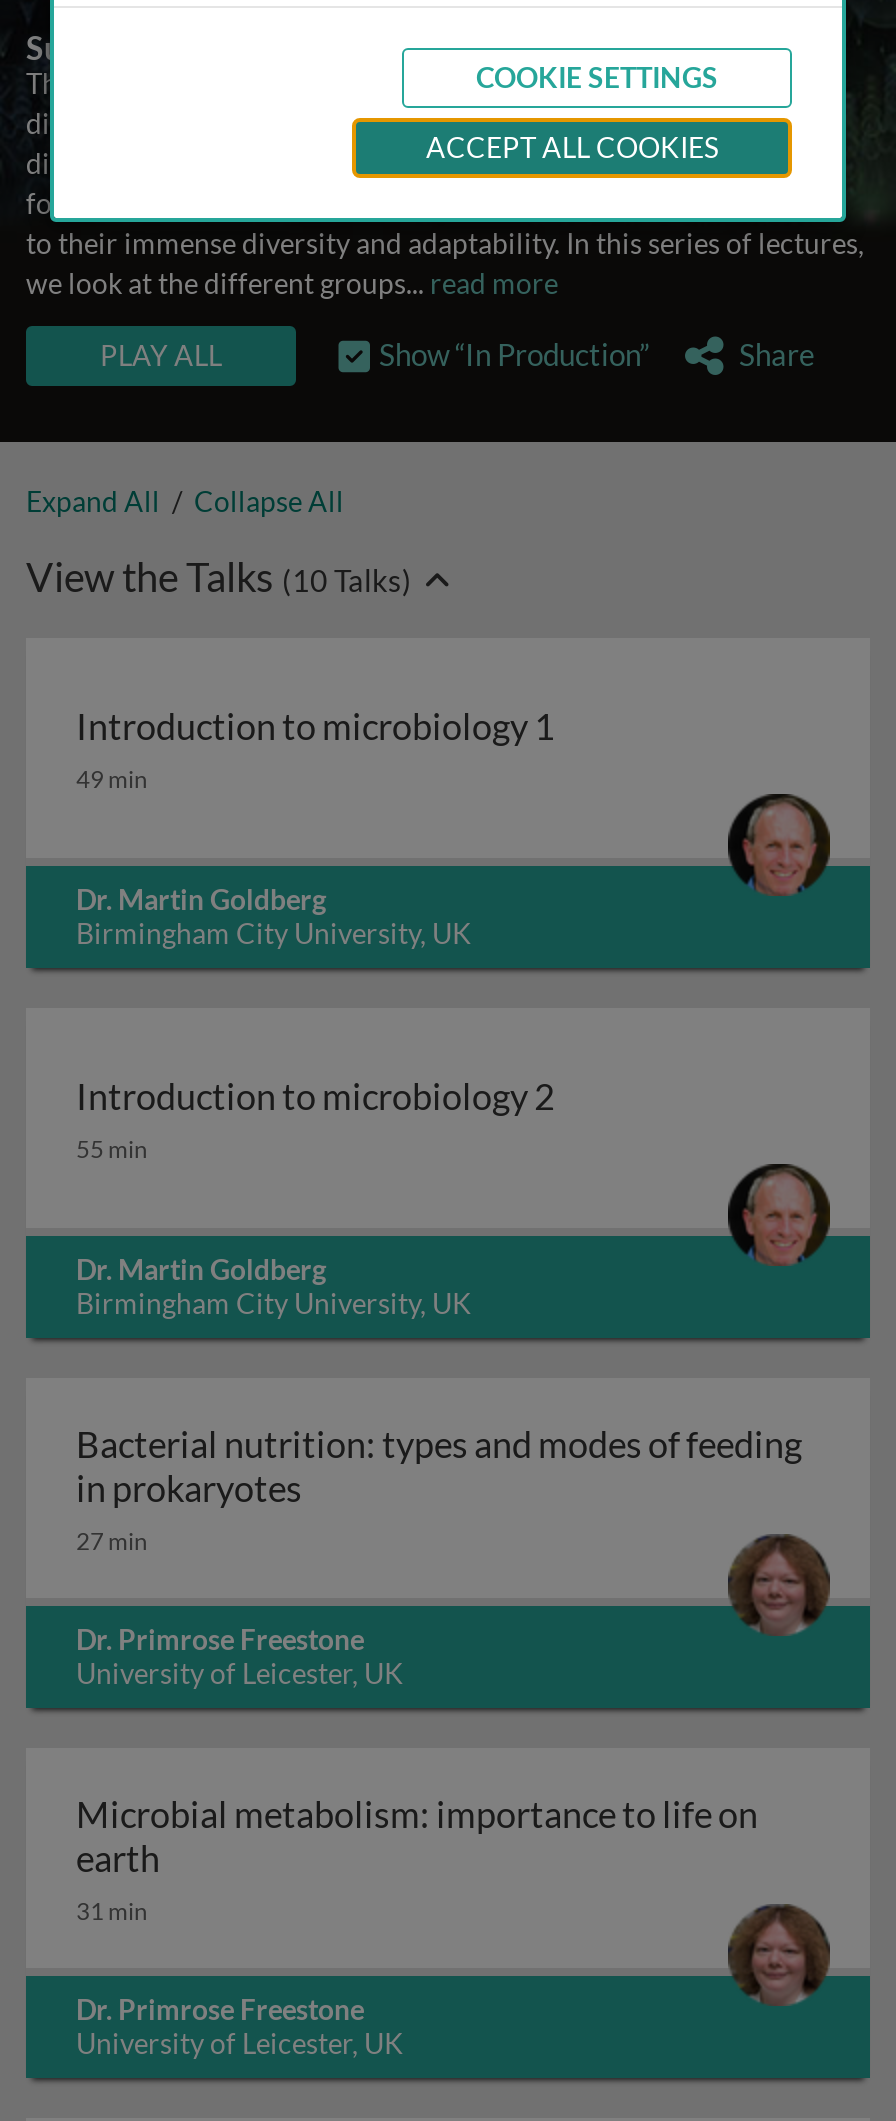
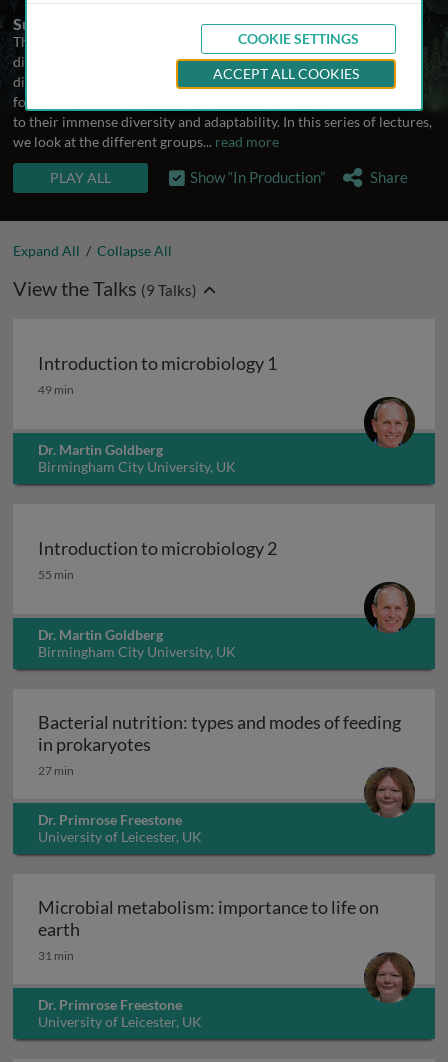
[26,552,424,600] View the Talks (10Talks) -> [13,276,203,300] View the Talks (9Talks)

